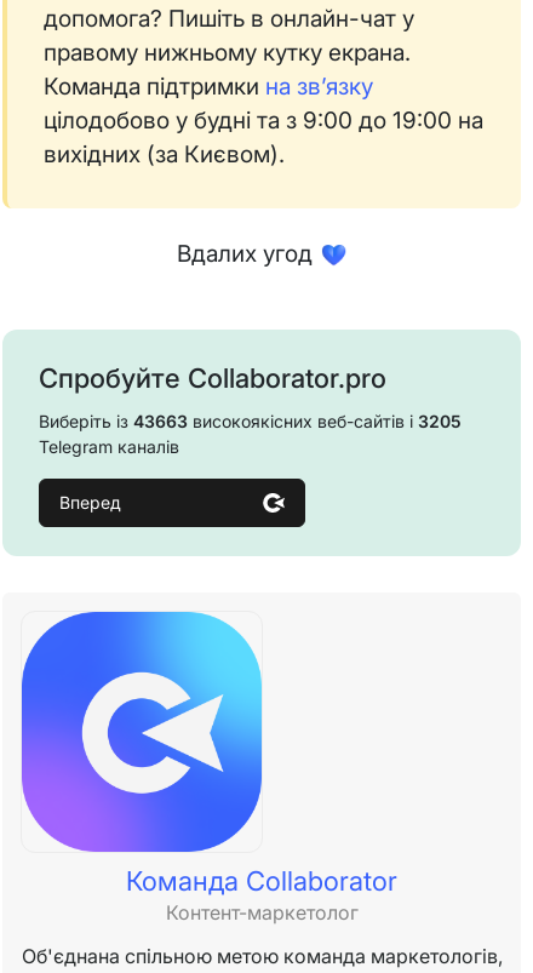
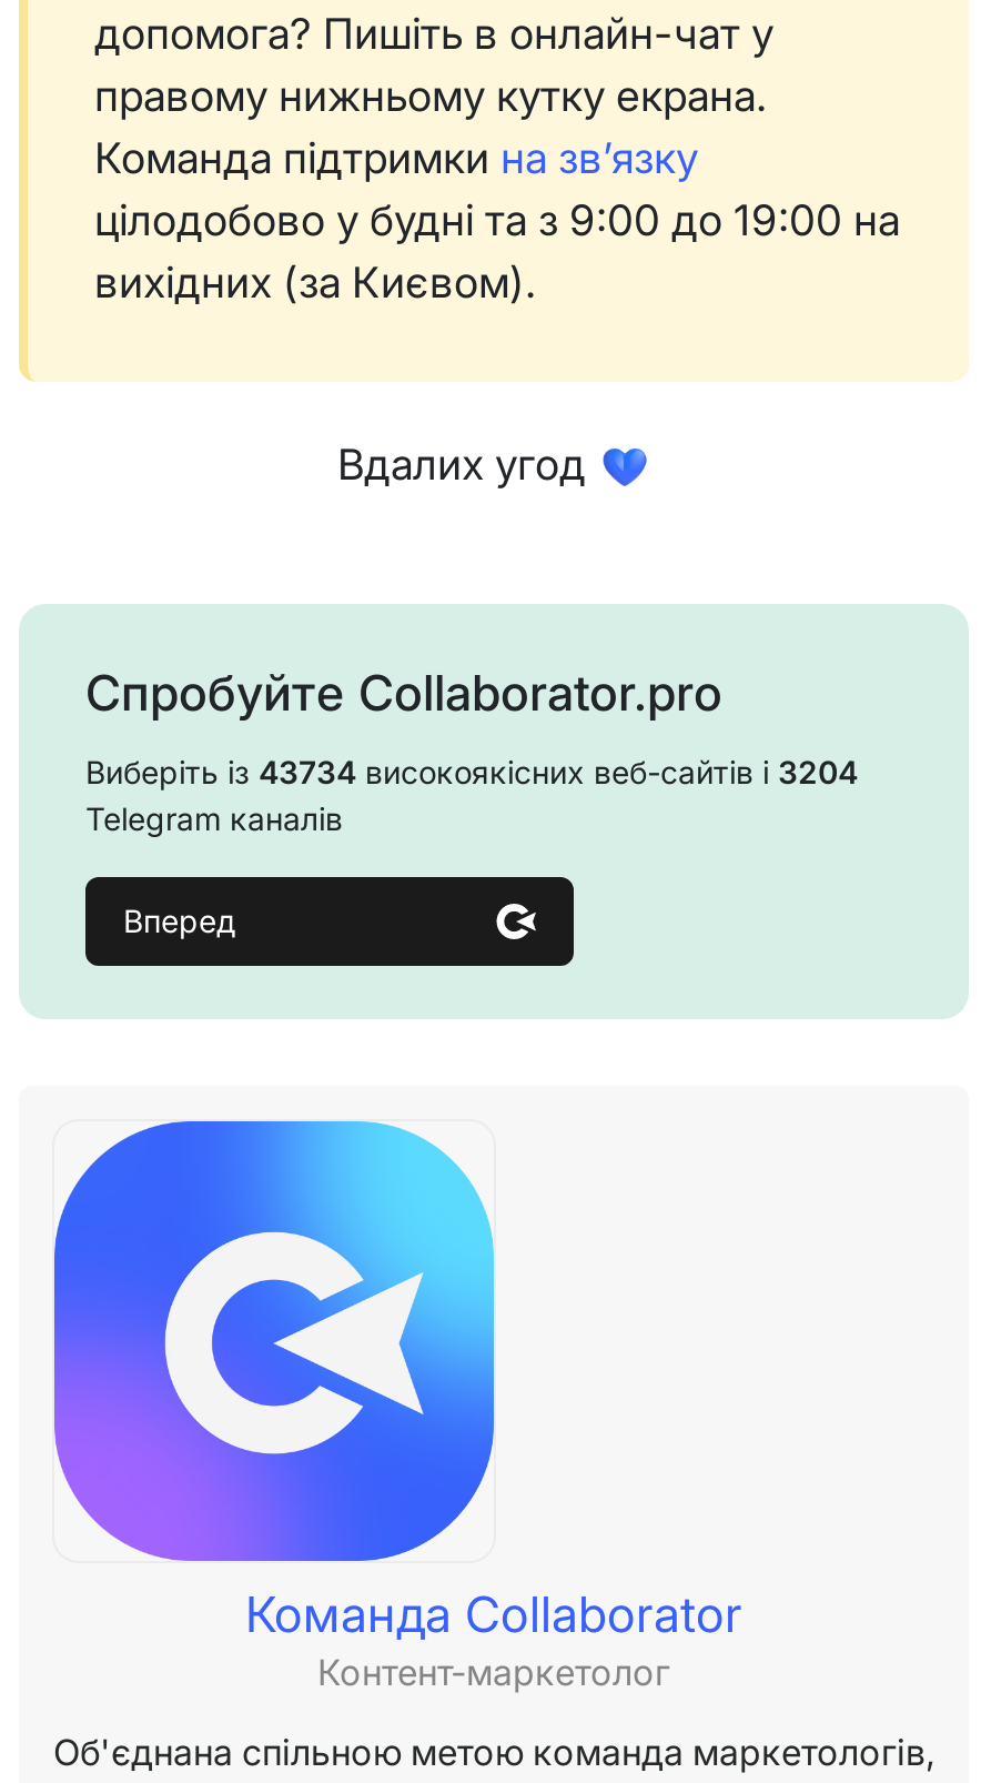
[39,411,462,431] Виберіть із 43663 високоякісних веб-сайтів і 3205 -> [85,753,858,790] Виберіть із 43734 високоякісних веб-сайтів і 3204

